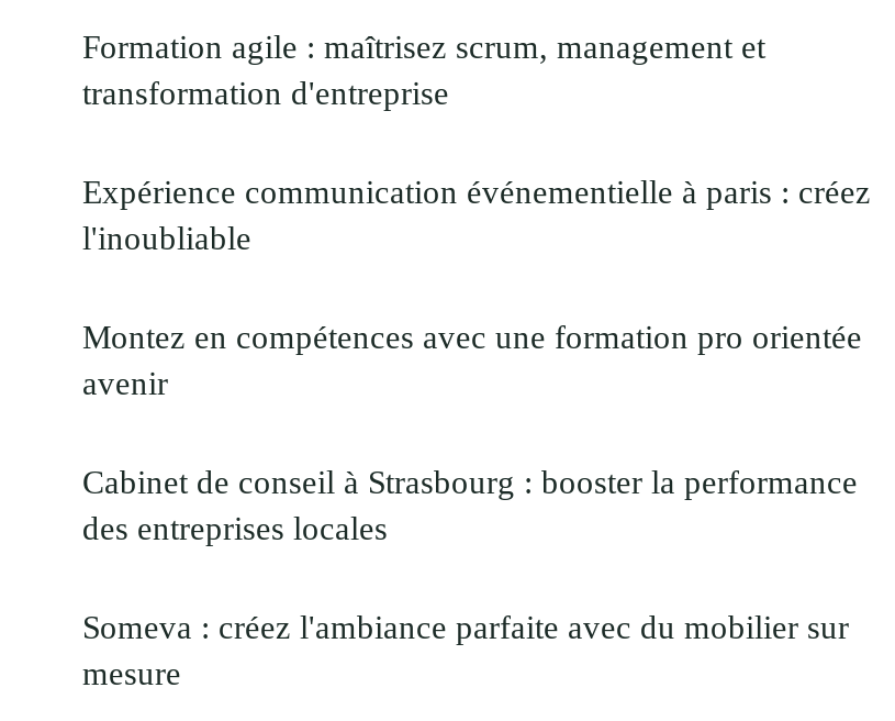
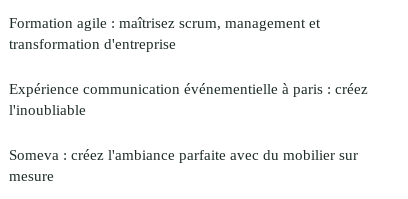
[82,317,862,545] Montez en compétences avec une formation pro orientée | avenir | Cabinet de conseil à Strasbourg : booster la performance | des entreprises locales -> none

